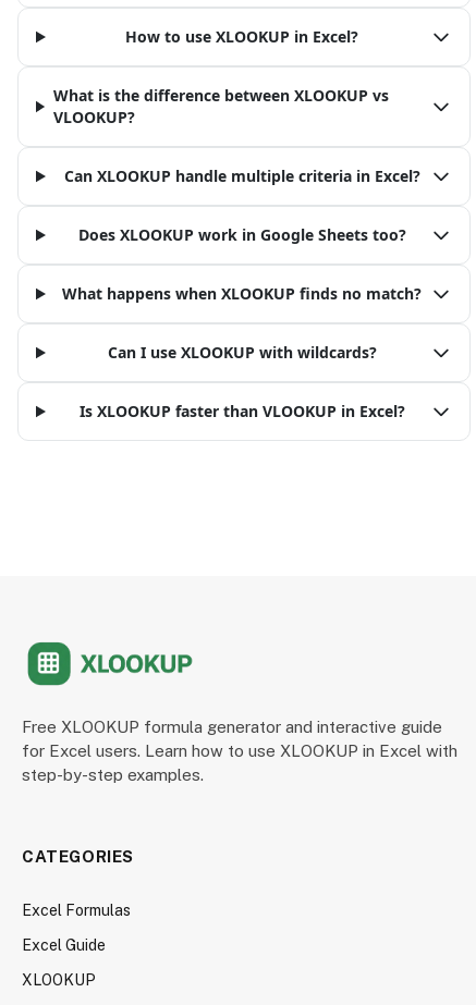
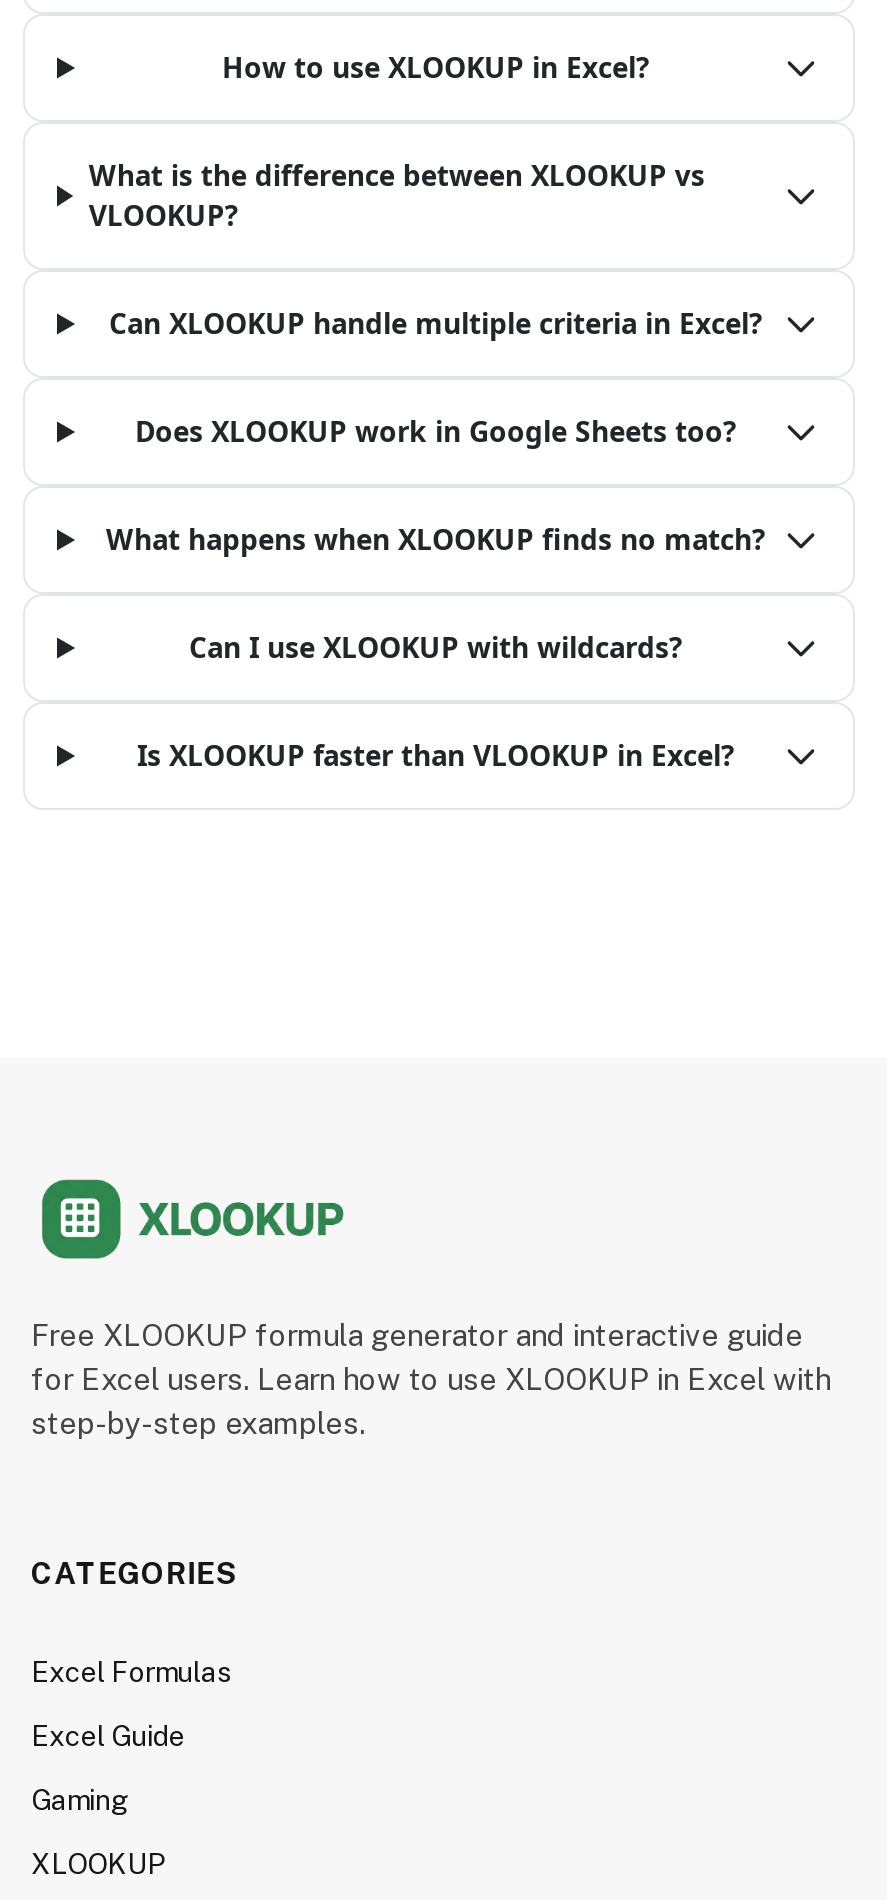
none -> [31,1784,129,1816] Gaming

